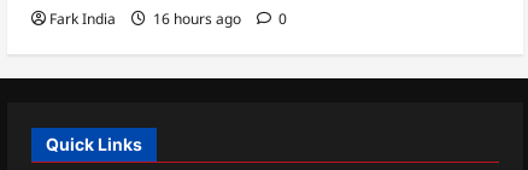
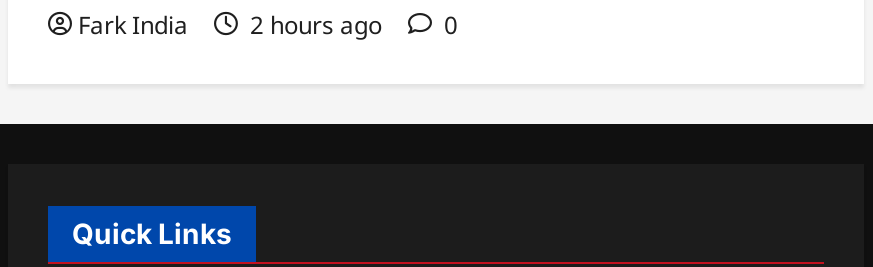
[49,9,287,29] Fark India 16 hours ago 0 -> [78,9,458,43] Fark India 2 hours ago 0

